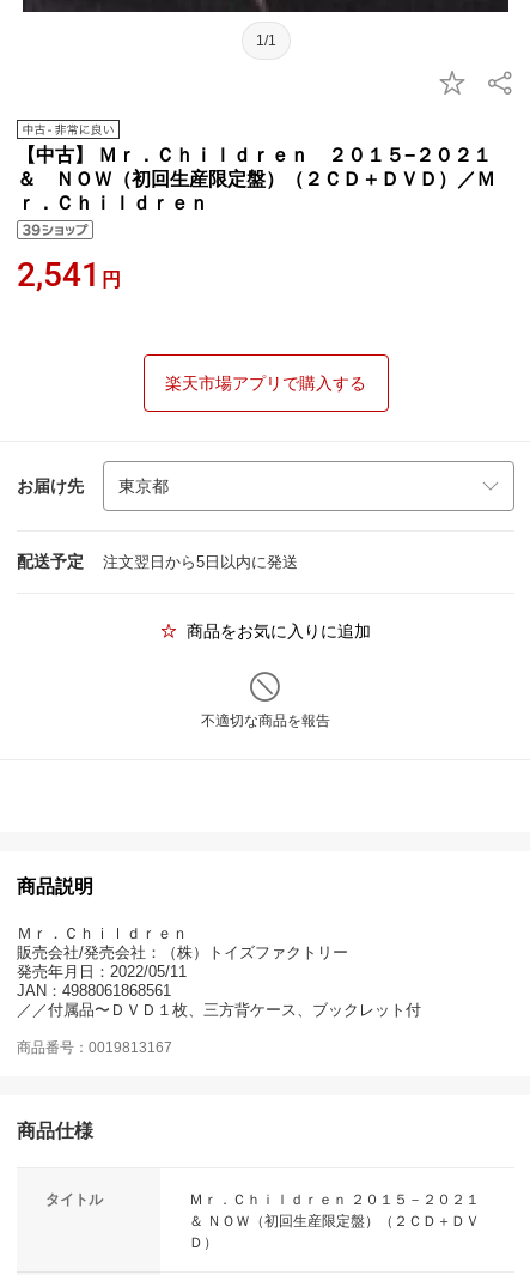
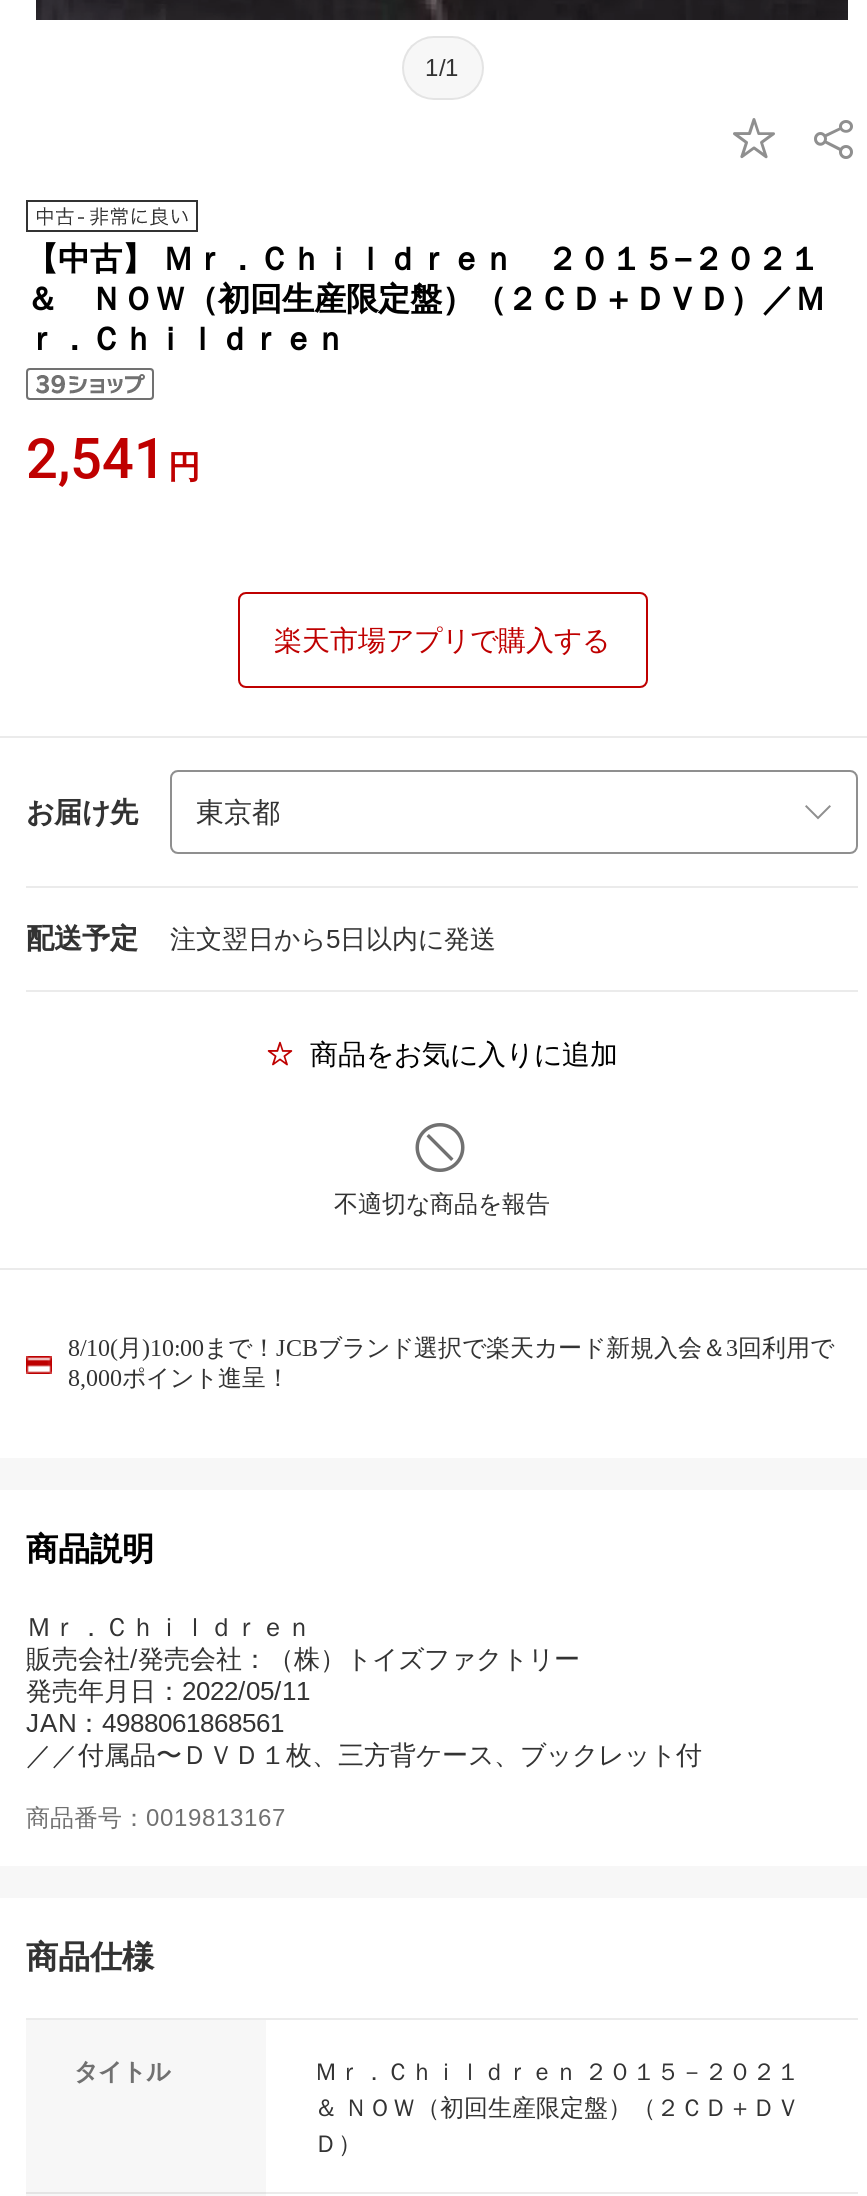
none -> [68,1334,834,1392] 8/10(月)10:00まで！JCBブランド選択で楽天カード新規入会＆3回利用で | 8,000ポイント進呈！

